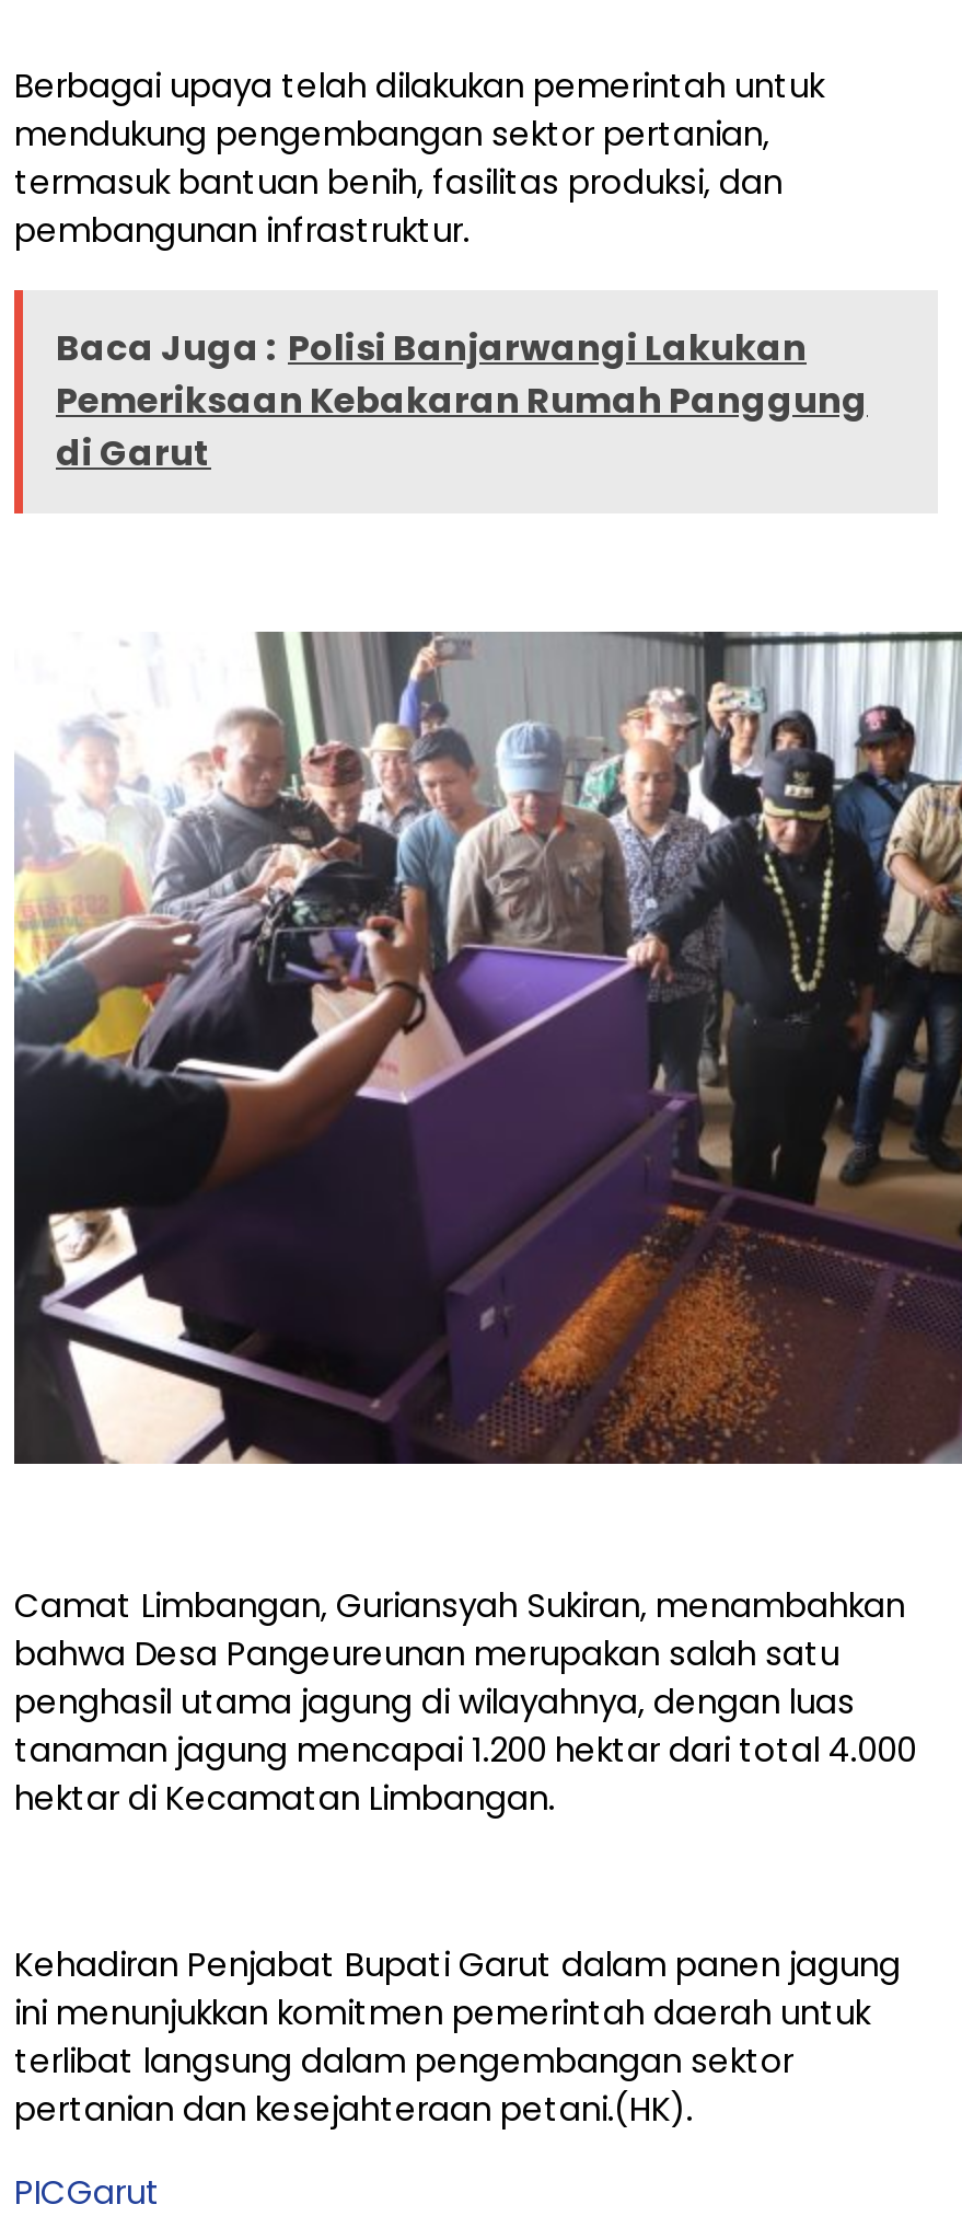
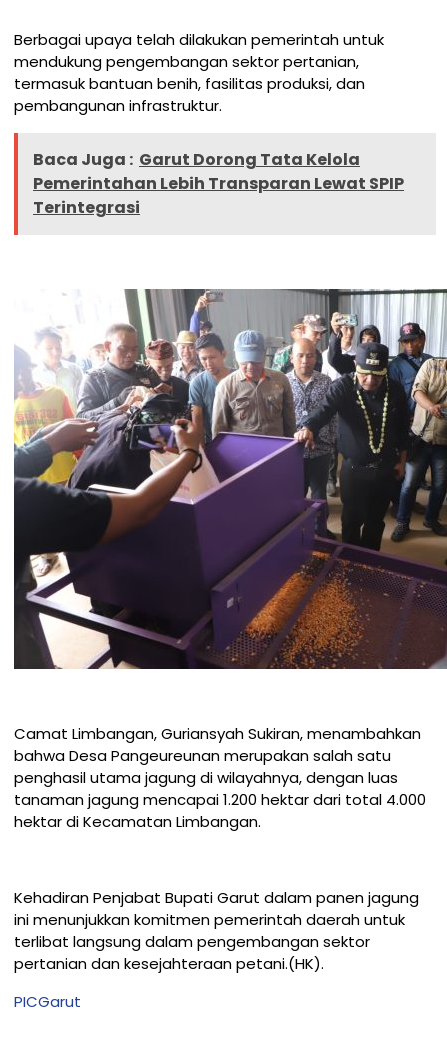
[56,323,868,478] Baca Juga : Polisi Banjarwangi Lakukan | Pemeriksaan Kebakaran Rumah Panggung | di Garut -> [33,148,404,219] Baca Juga : Garut Dorong Tata Kelola | Pemerintahan Lebih Transparan Lewat SPIP | Terintegrasi

